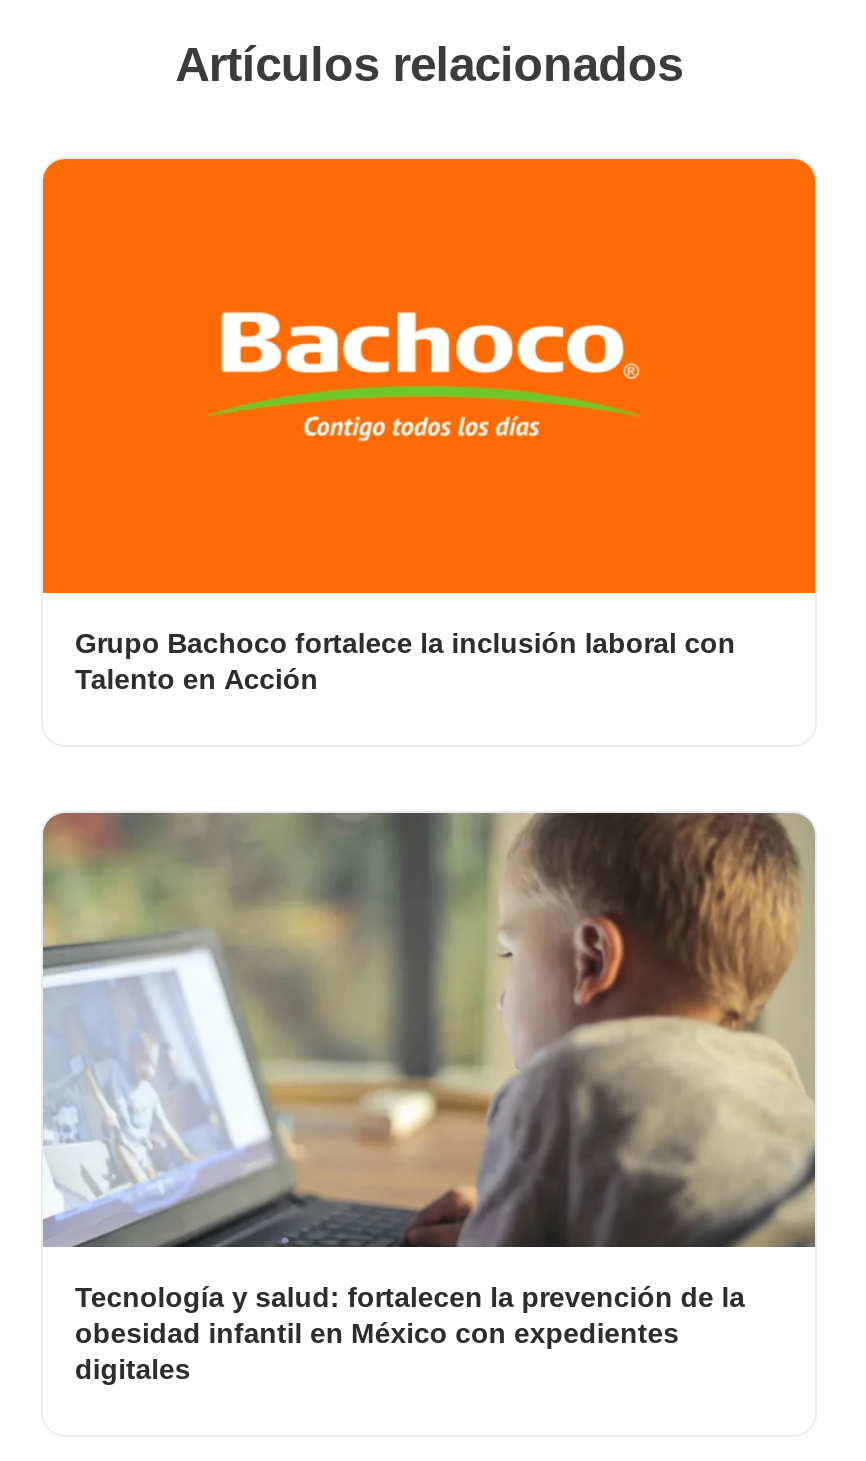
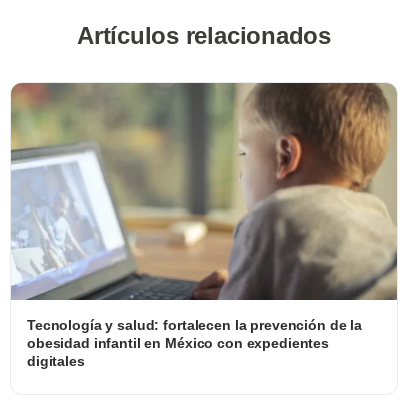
[41,157,817,696] [image] | Grupo Bachoco fortalece la inclusión laboral con | Talento en Acción -> none

